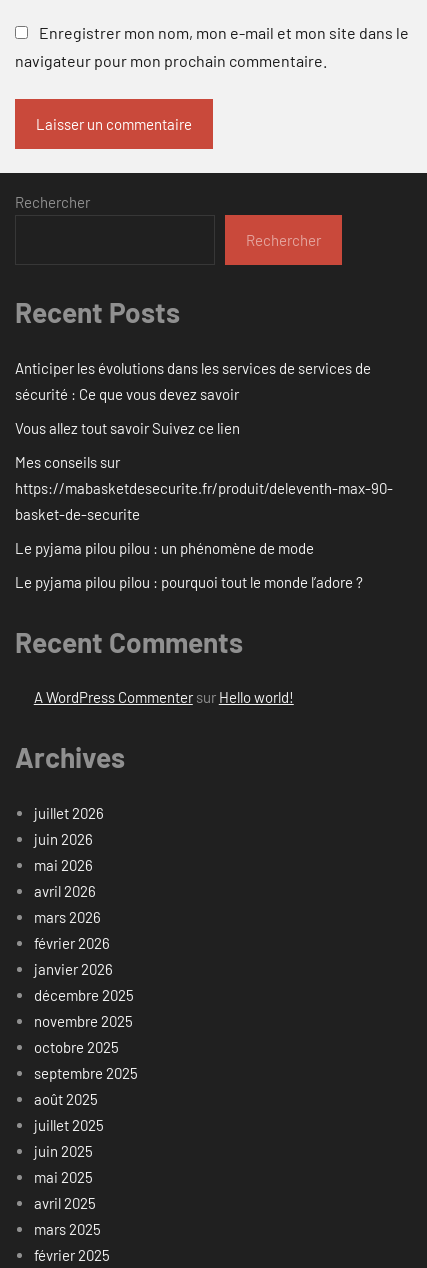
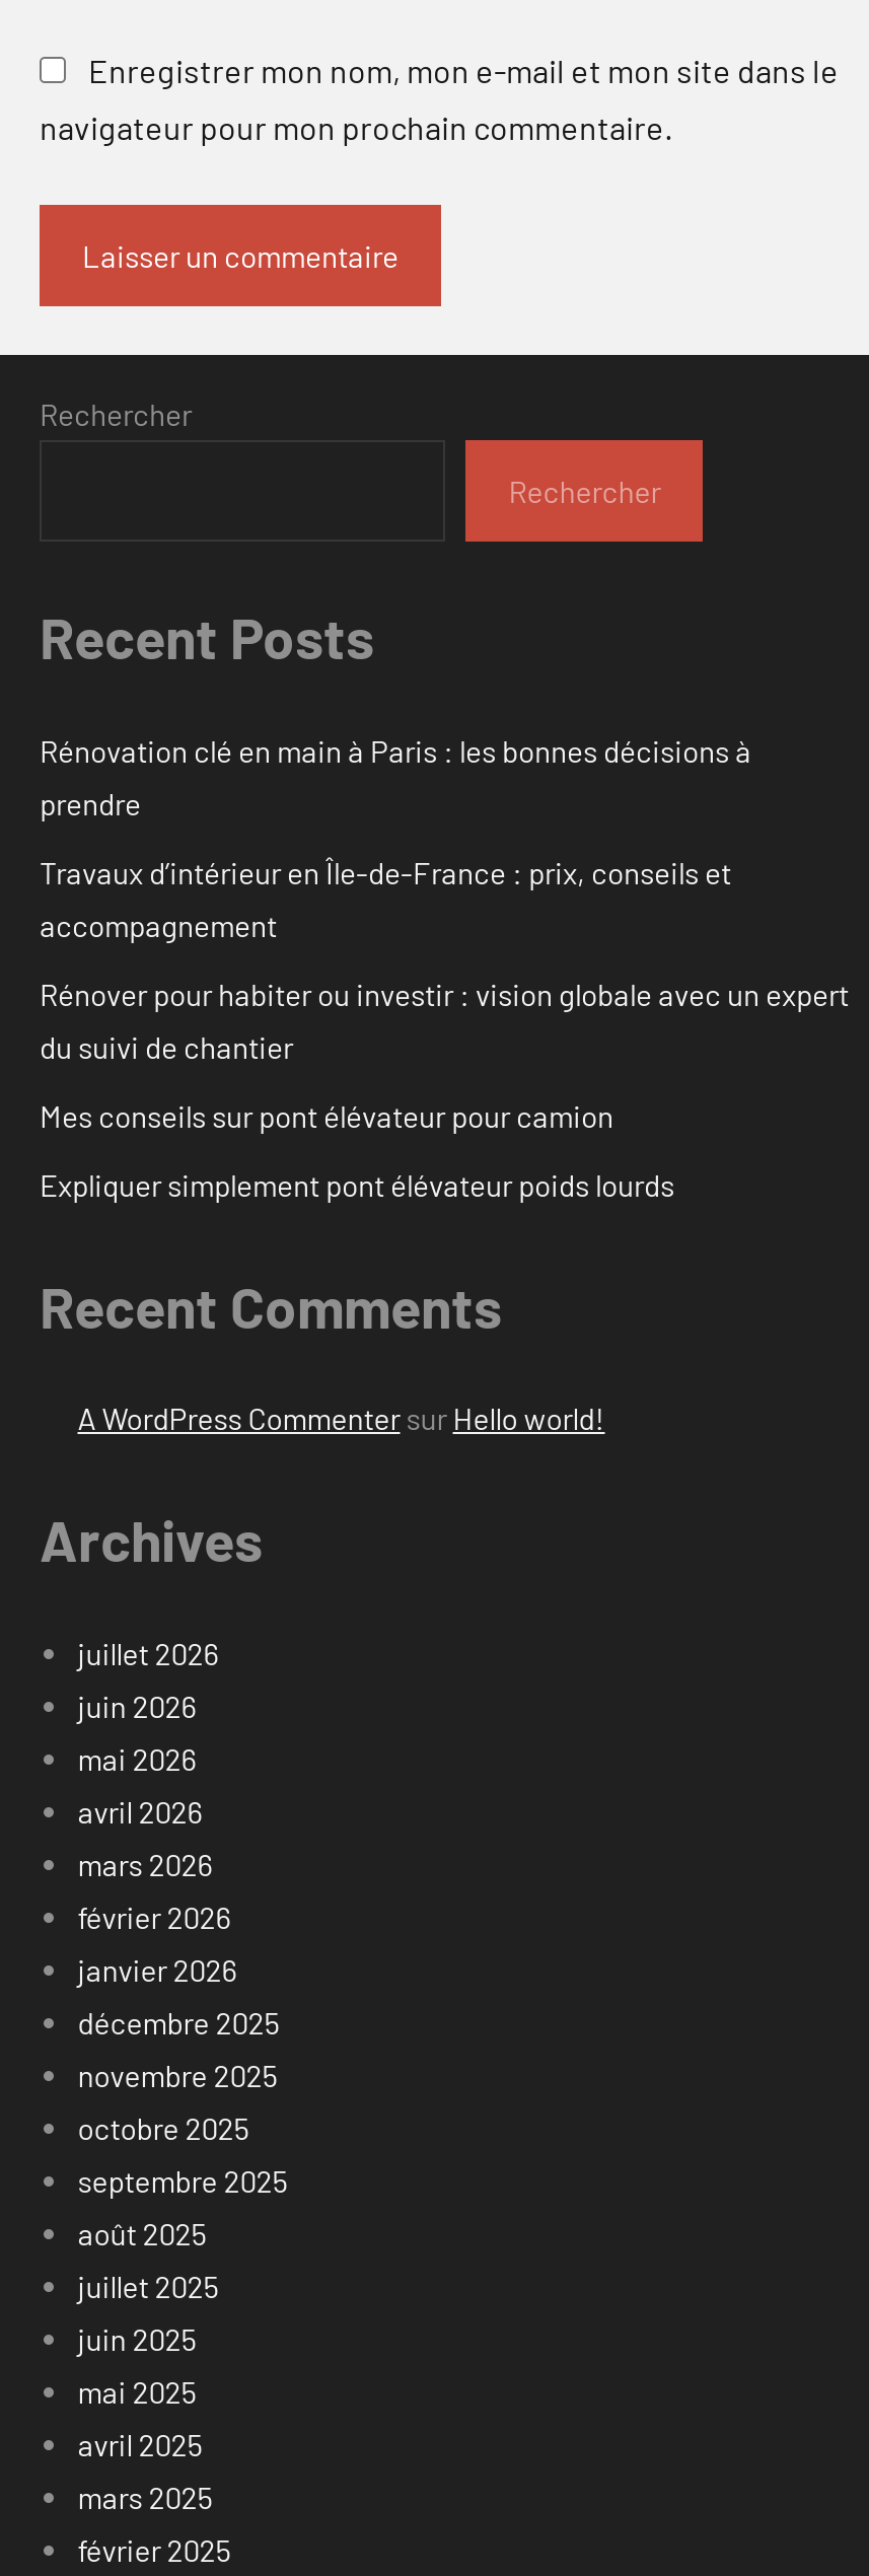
[15,359,371,403] Anticiper les évolutions dans les services de services de | sécurité : Ce que vous devez savoir -> [40,732,751,821] Rénovation clé en main à Paris : les bonnes décisions à | prendre
[15,419,240,437] Vous allez tout savoir Suivez ce lien -> [40,854,731,943] Travaux d’intérieur en Île-de-France : prix, conseils et | accompagnement
[15,453,393,523] Mes conseils sur | https://mabasketdesecurite.fr/produit/deleventh-max-90- | basket-de-securite -> [40,975,849,1064] Rénover pour habiter ou investir : vision globale avec un expert | du suivi de chantier
[15,539,314,557] Le pyjama pilou pilou : un phénomène de mode -> [40,1097,613,1133] Mes conseils sur pont élévateur pour camion
[15,573,363,591] Le pyjama pilou pilou : pourquoi tout le monde l’adore ? -> [40,1166,674,1202] Expliquer simplement pont élévateur poids lourds

